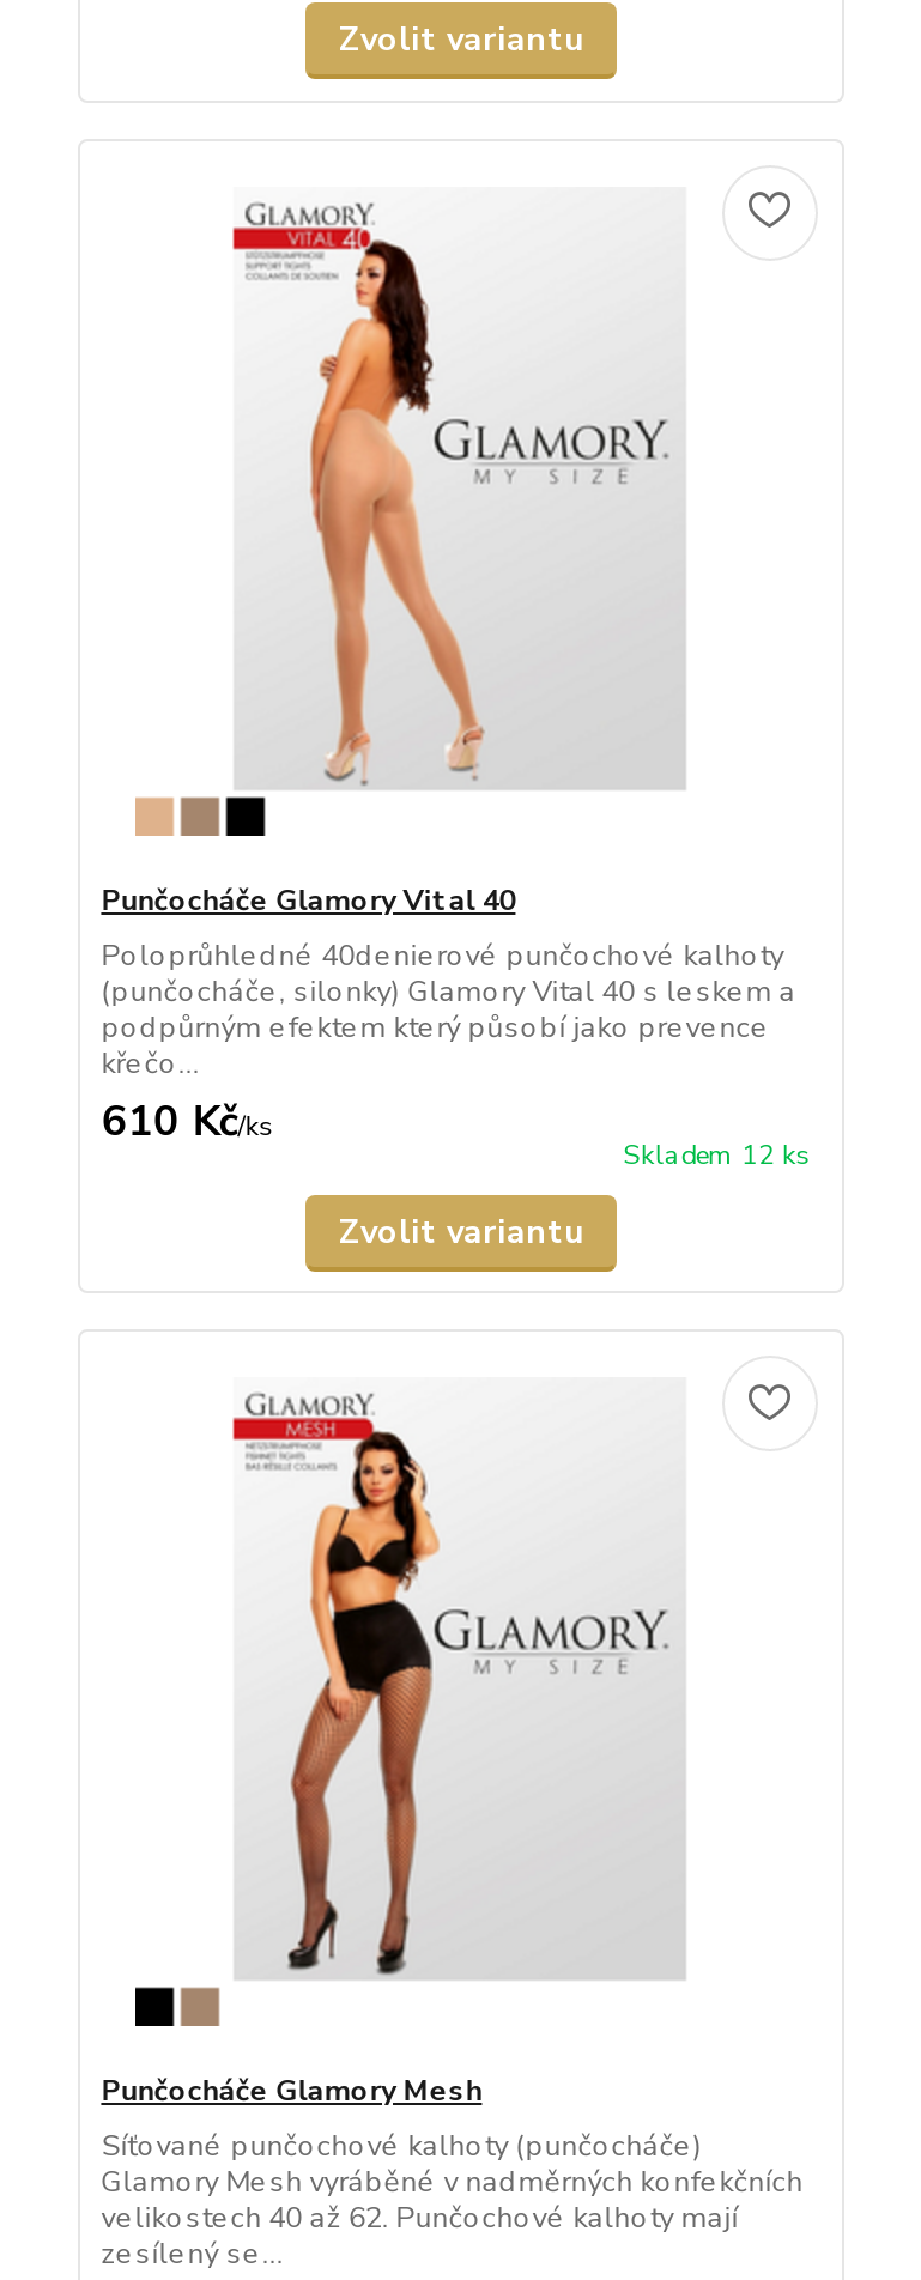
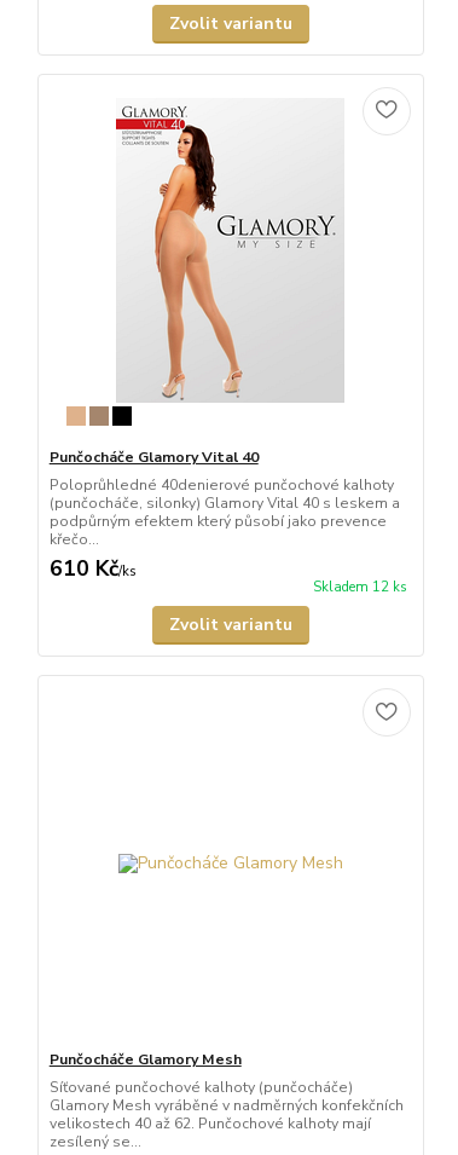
[133,1391,686,2029] [image] -> none

